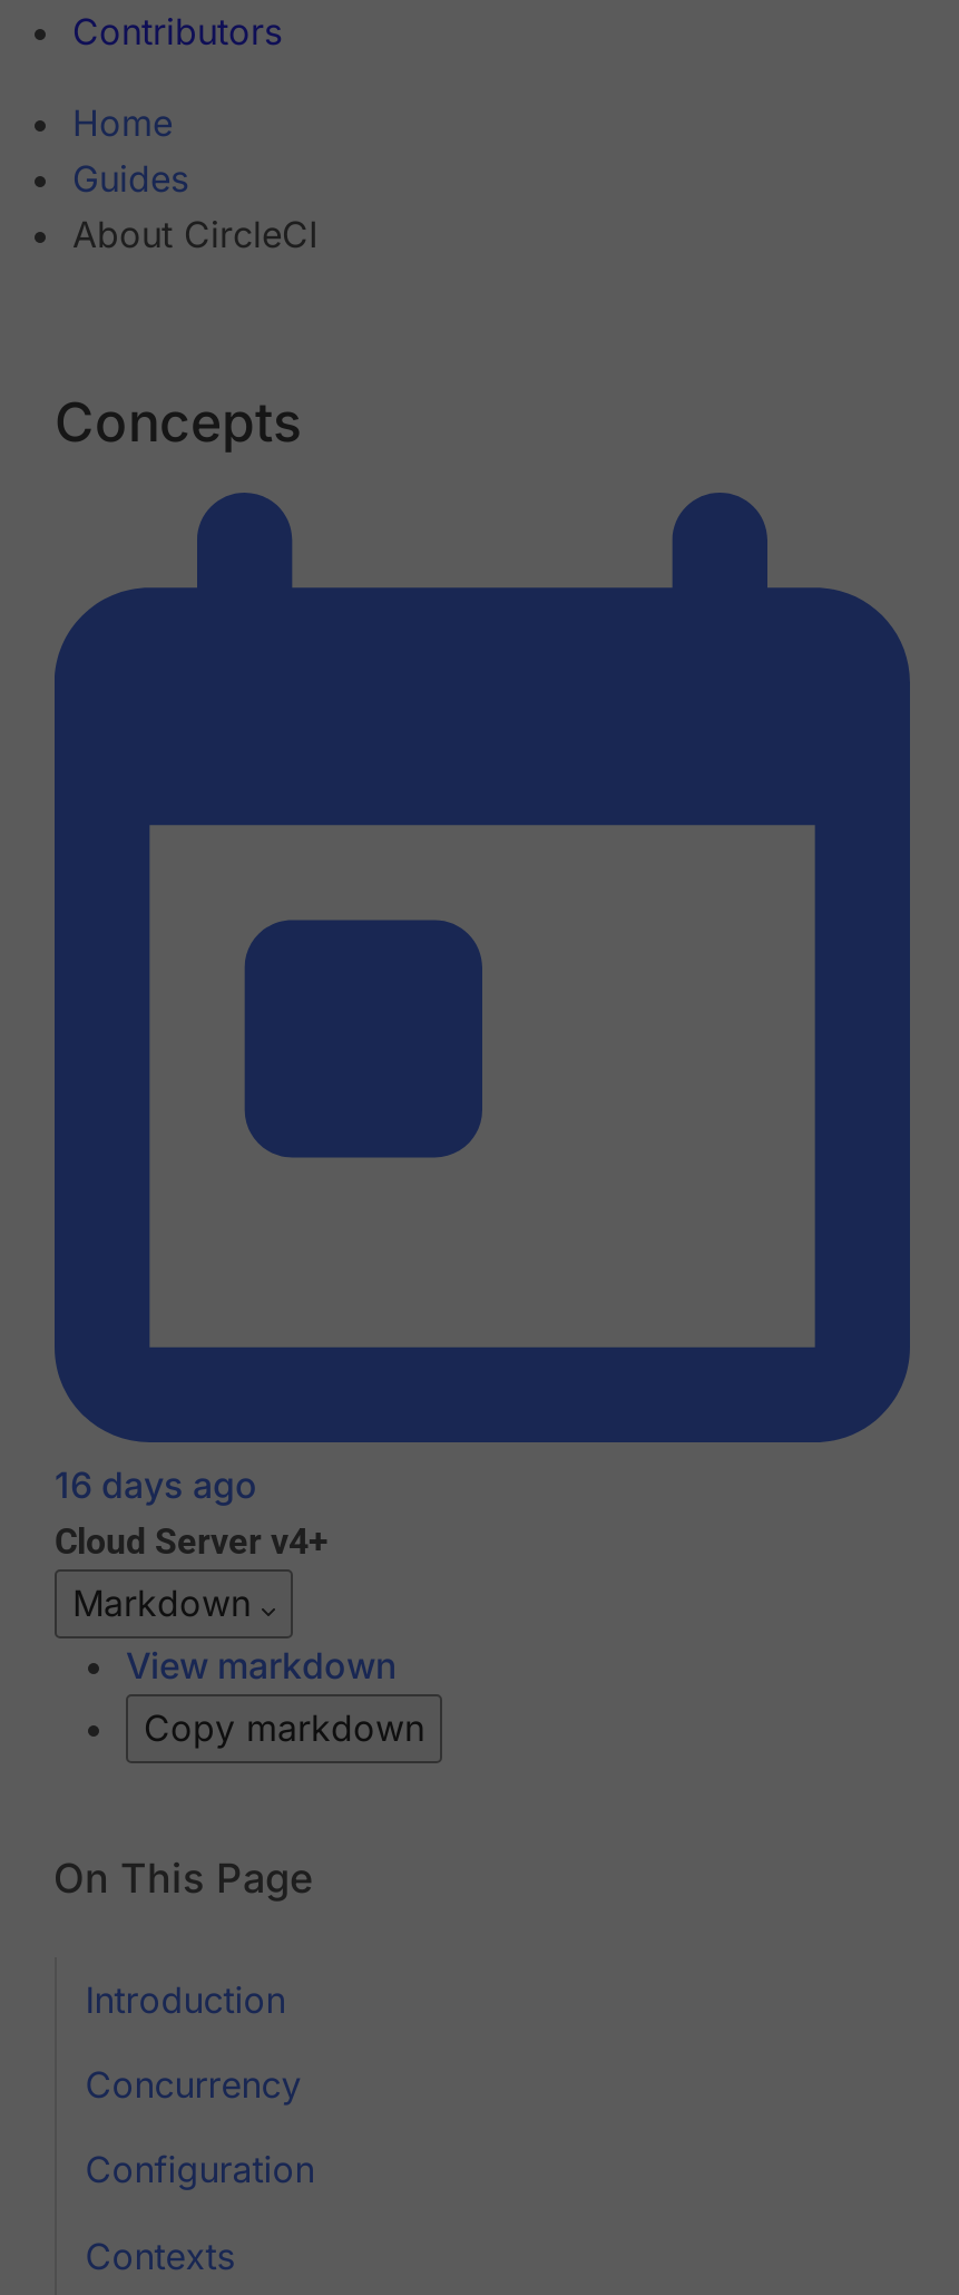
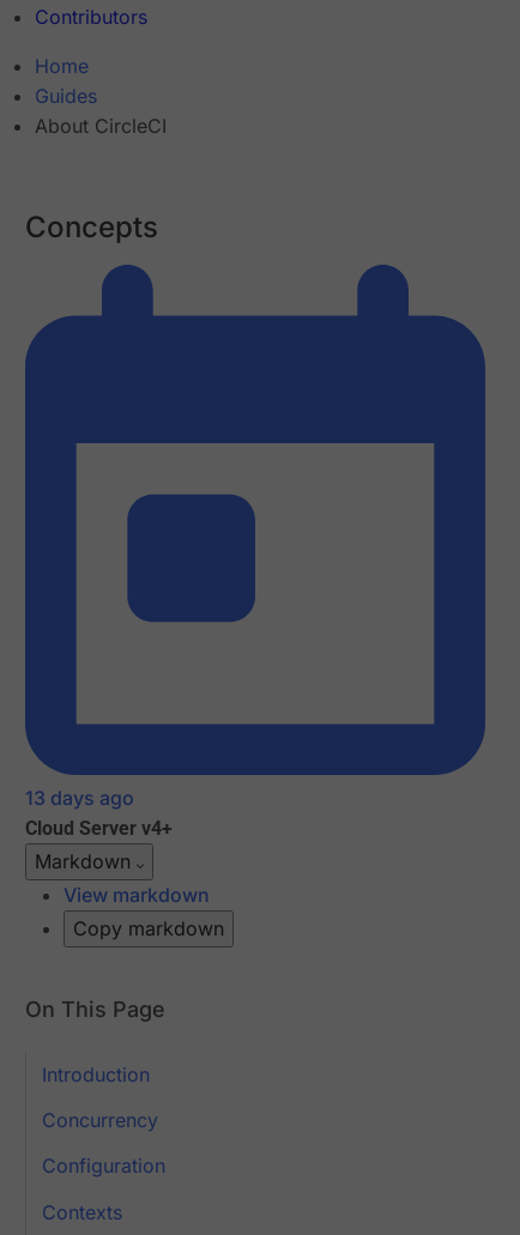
[55,1463,257,1508] 16 days ago -> [25,786,134,810] 13 days ago

